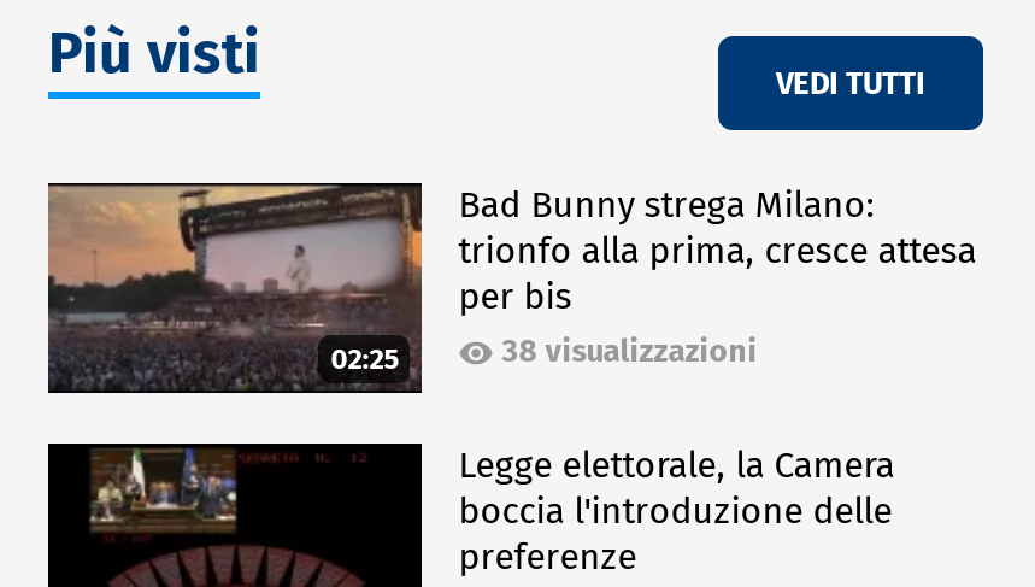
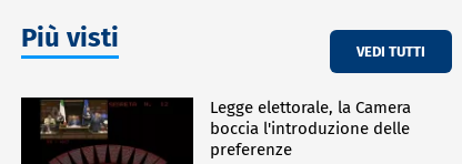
[46,183,424,395] [image] | 02:25 -> none
[458,184,976,370] Bad Bunny strega Milano: | trionfo alla prima, cresce attesa | per bis | 38 visualizzazioni -> none

